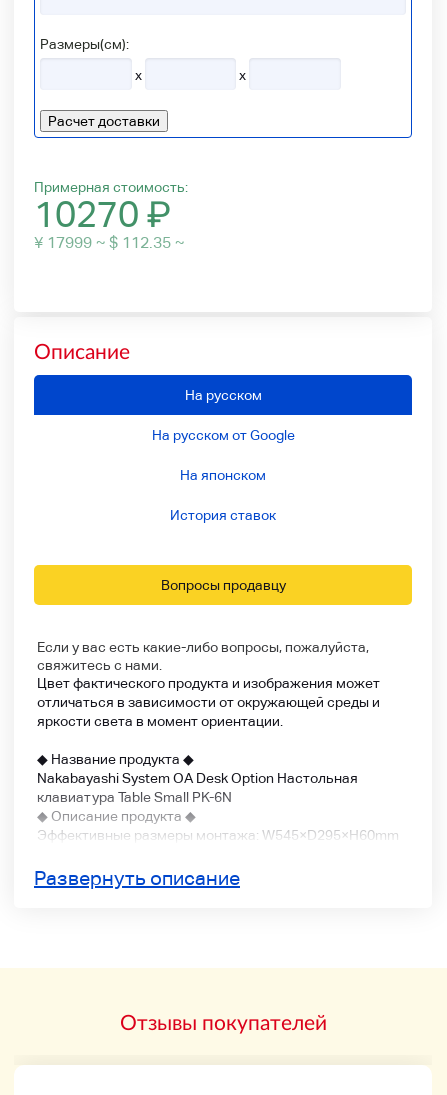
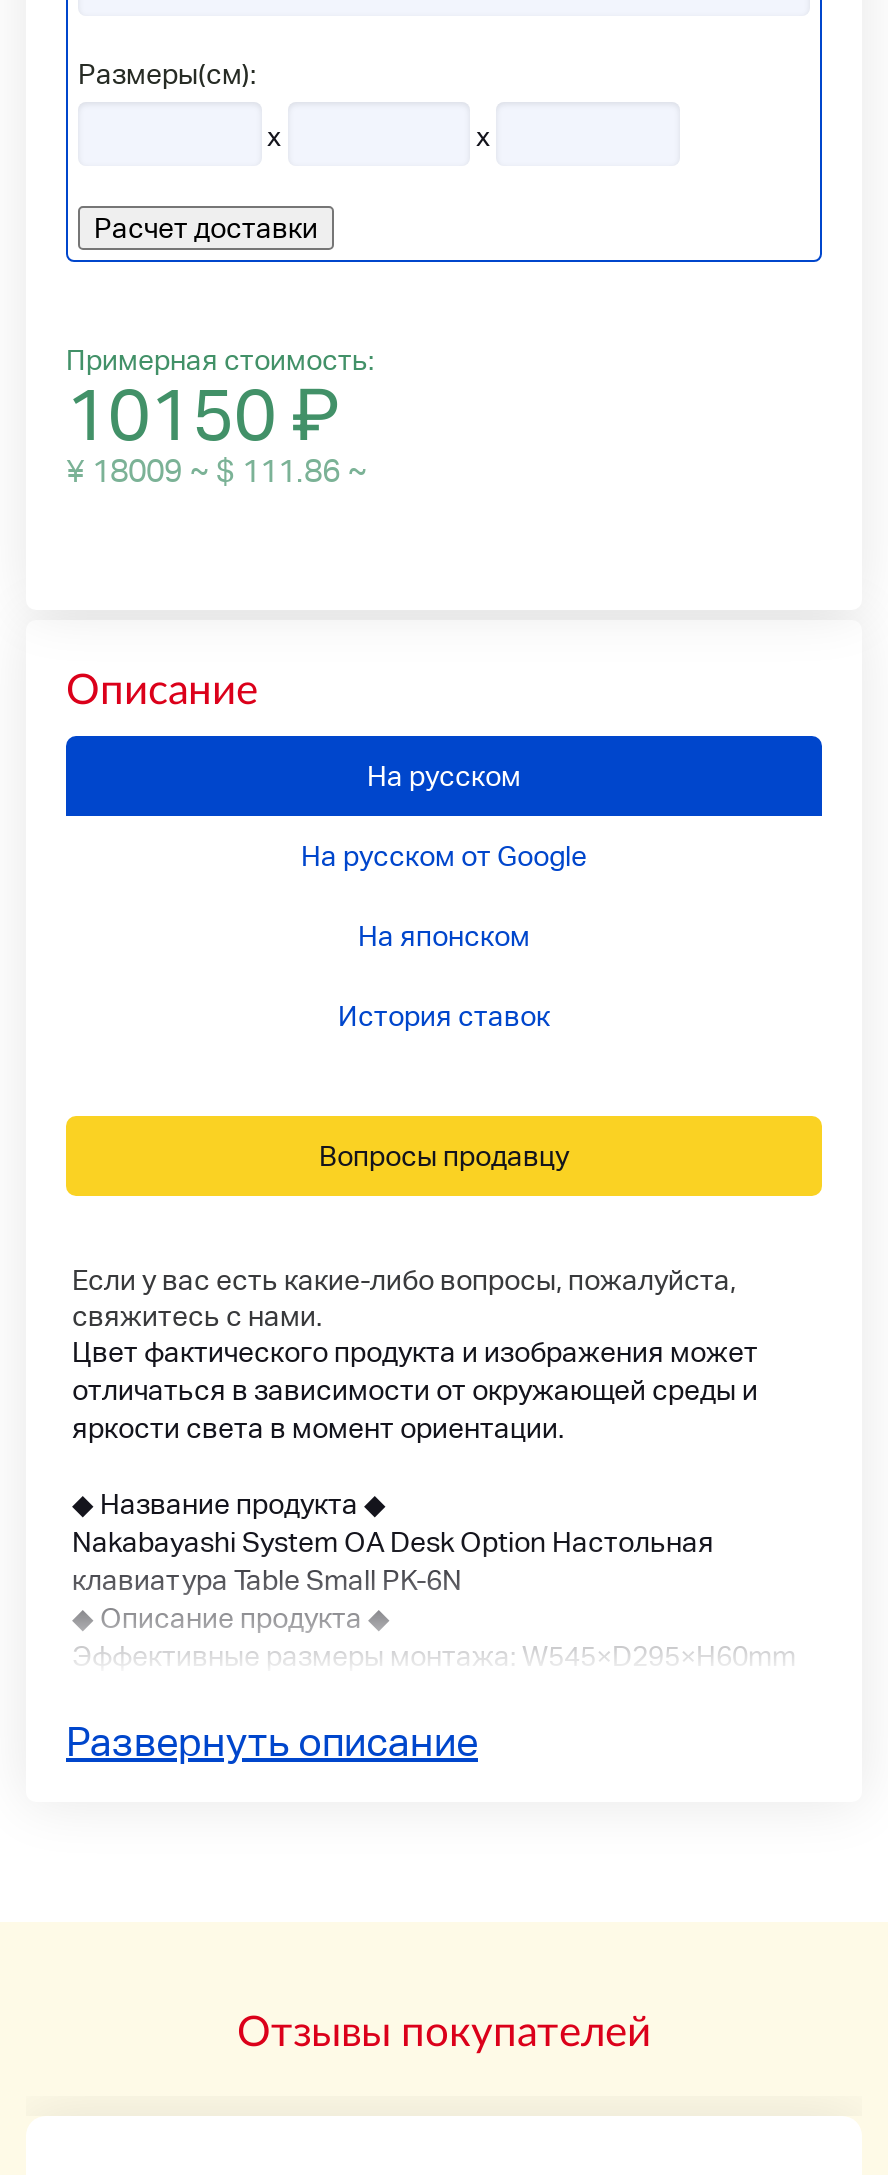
[34,194,171,236] 10270 ₽ -> [66,374,340,458] 10150 ₽
[34,233,184,252] ¥ 17999 ~ $ 112.35 ~ -> [66,452,366,490] ¥ 18009 ~ $ 111.86 ~

